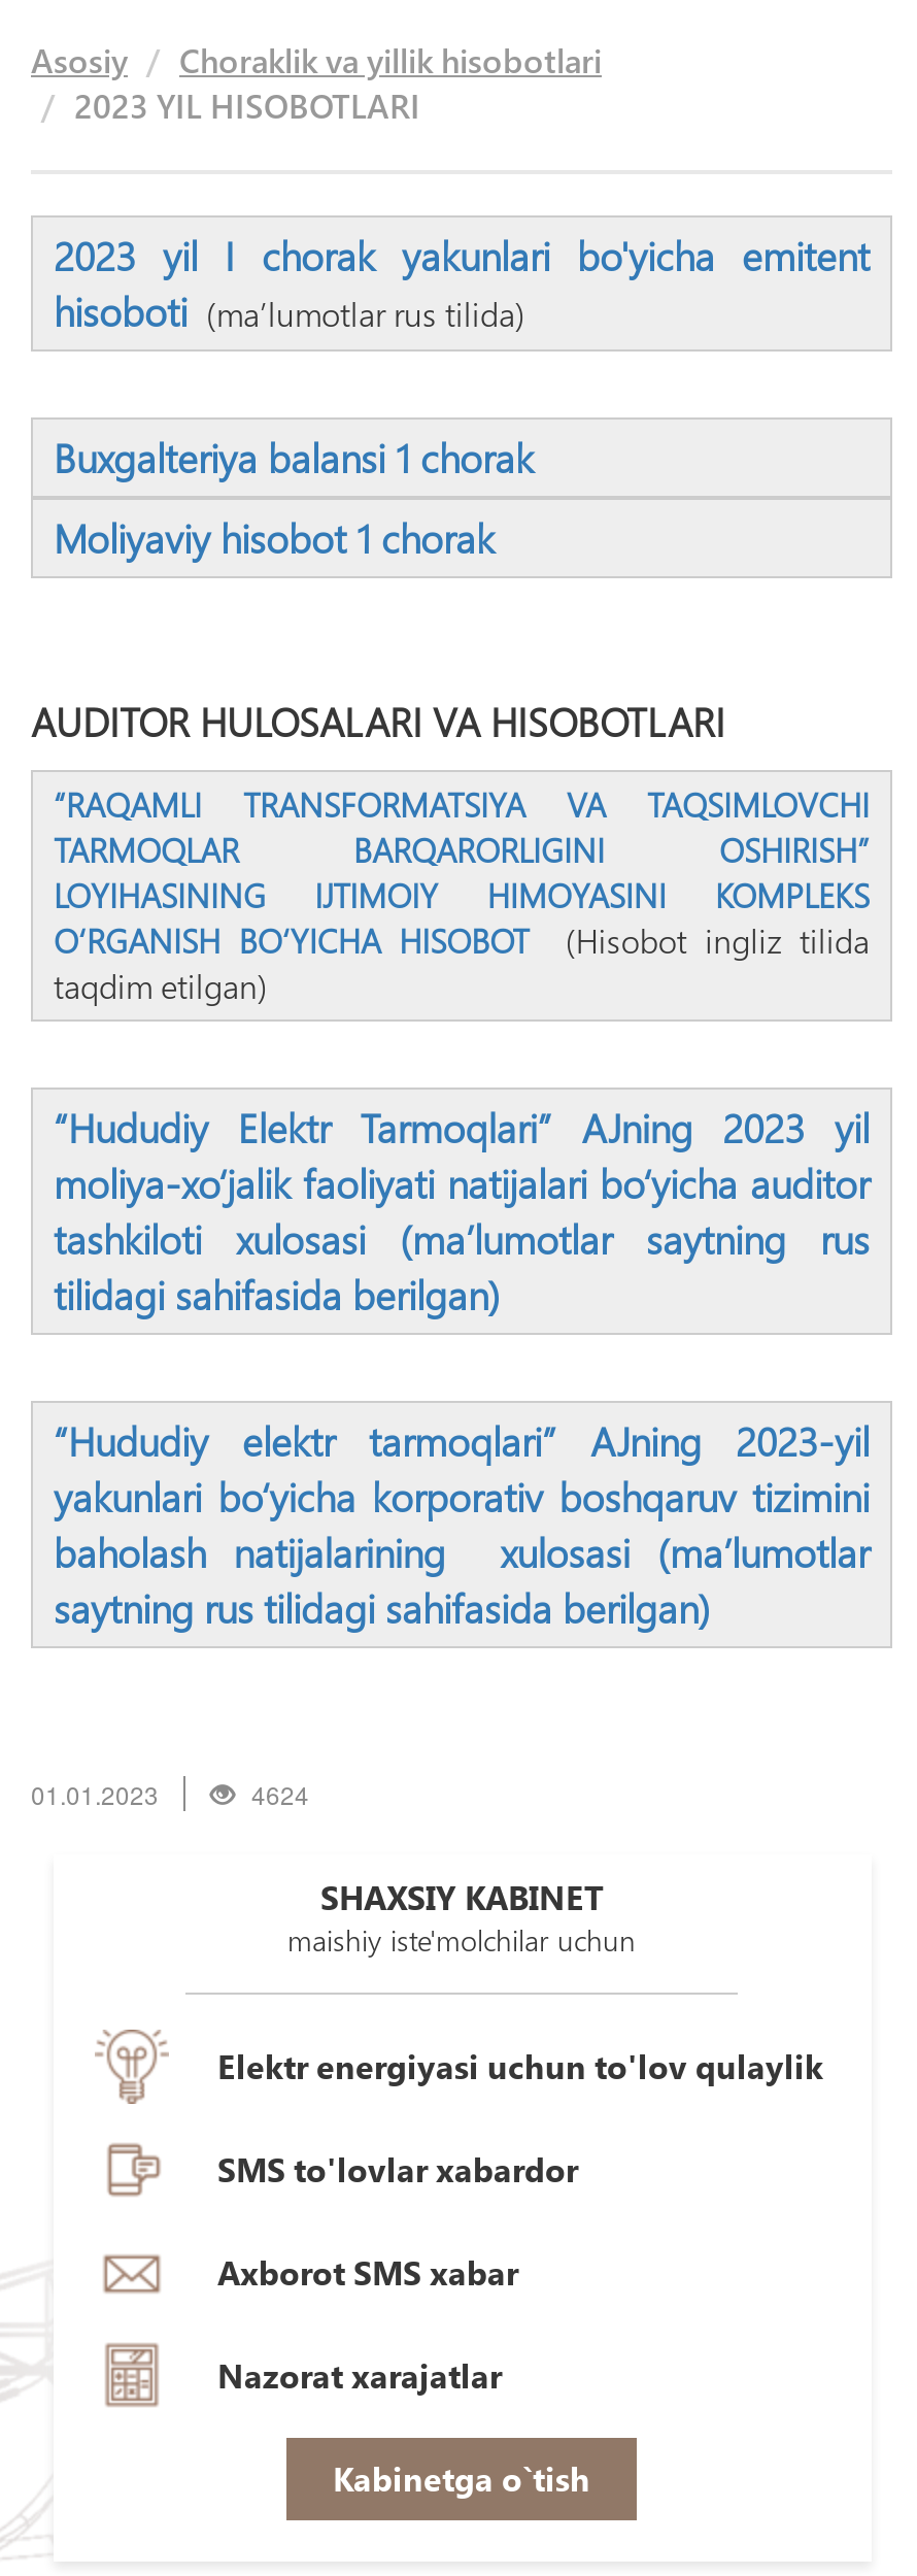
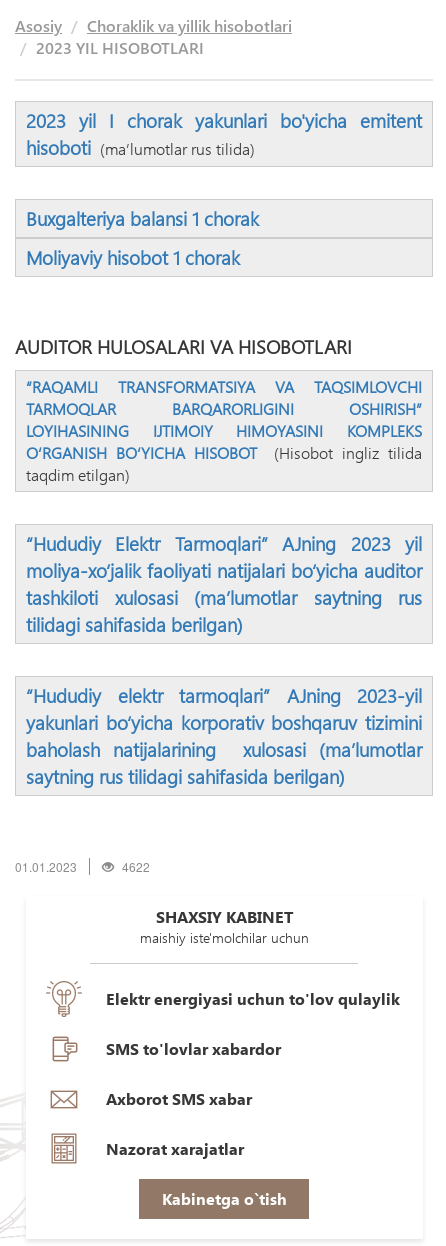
[245,1776,309,1811] 4624 -> [119,858,150,875] 4622

